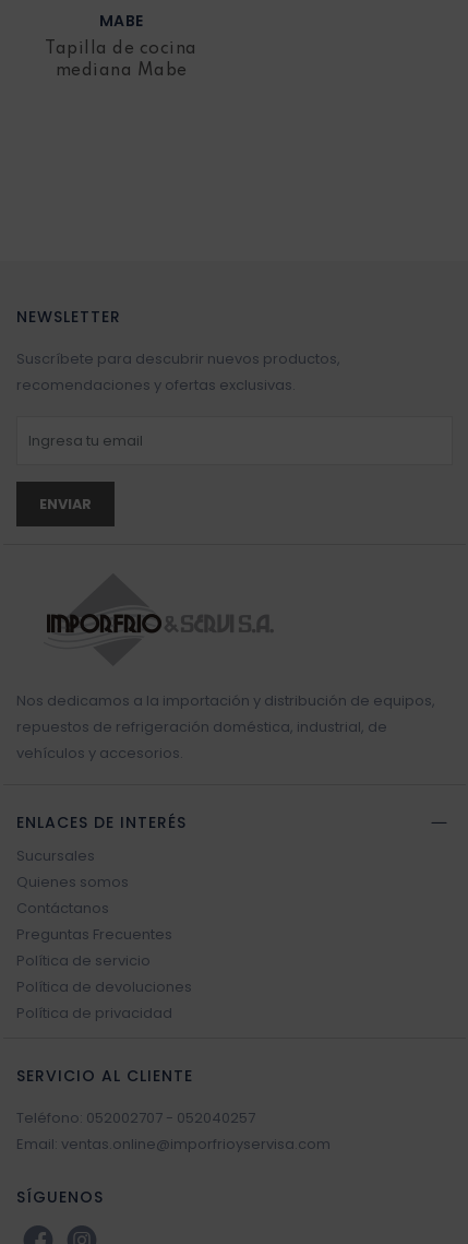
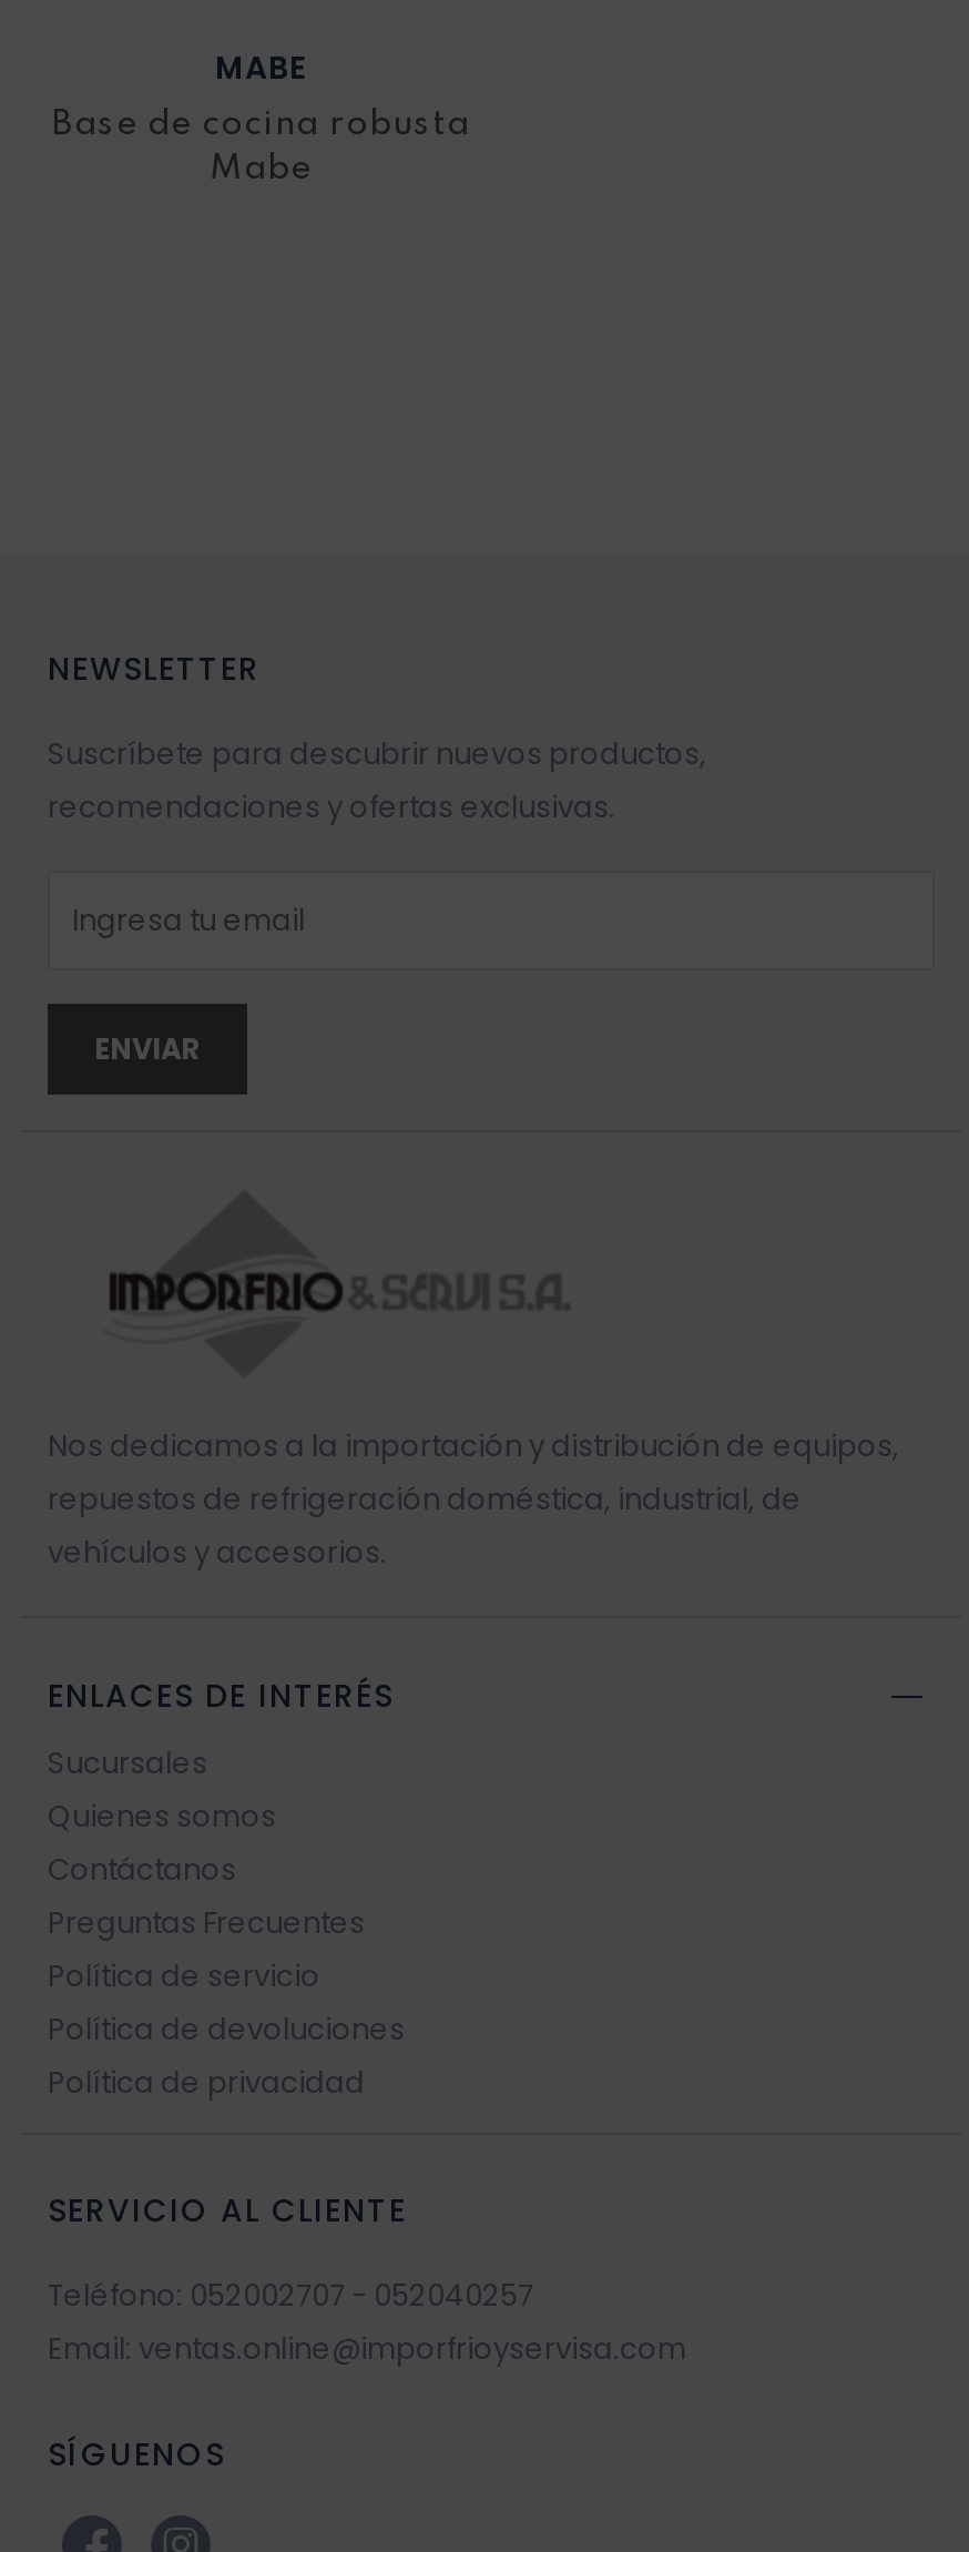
[45,40,197,80] Tapilla de cocina | mediana Mabe -> [51,108,470,187] Base de cocina robusta | Mabe

